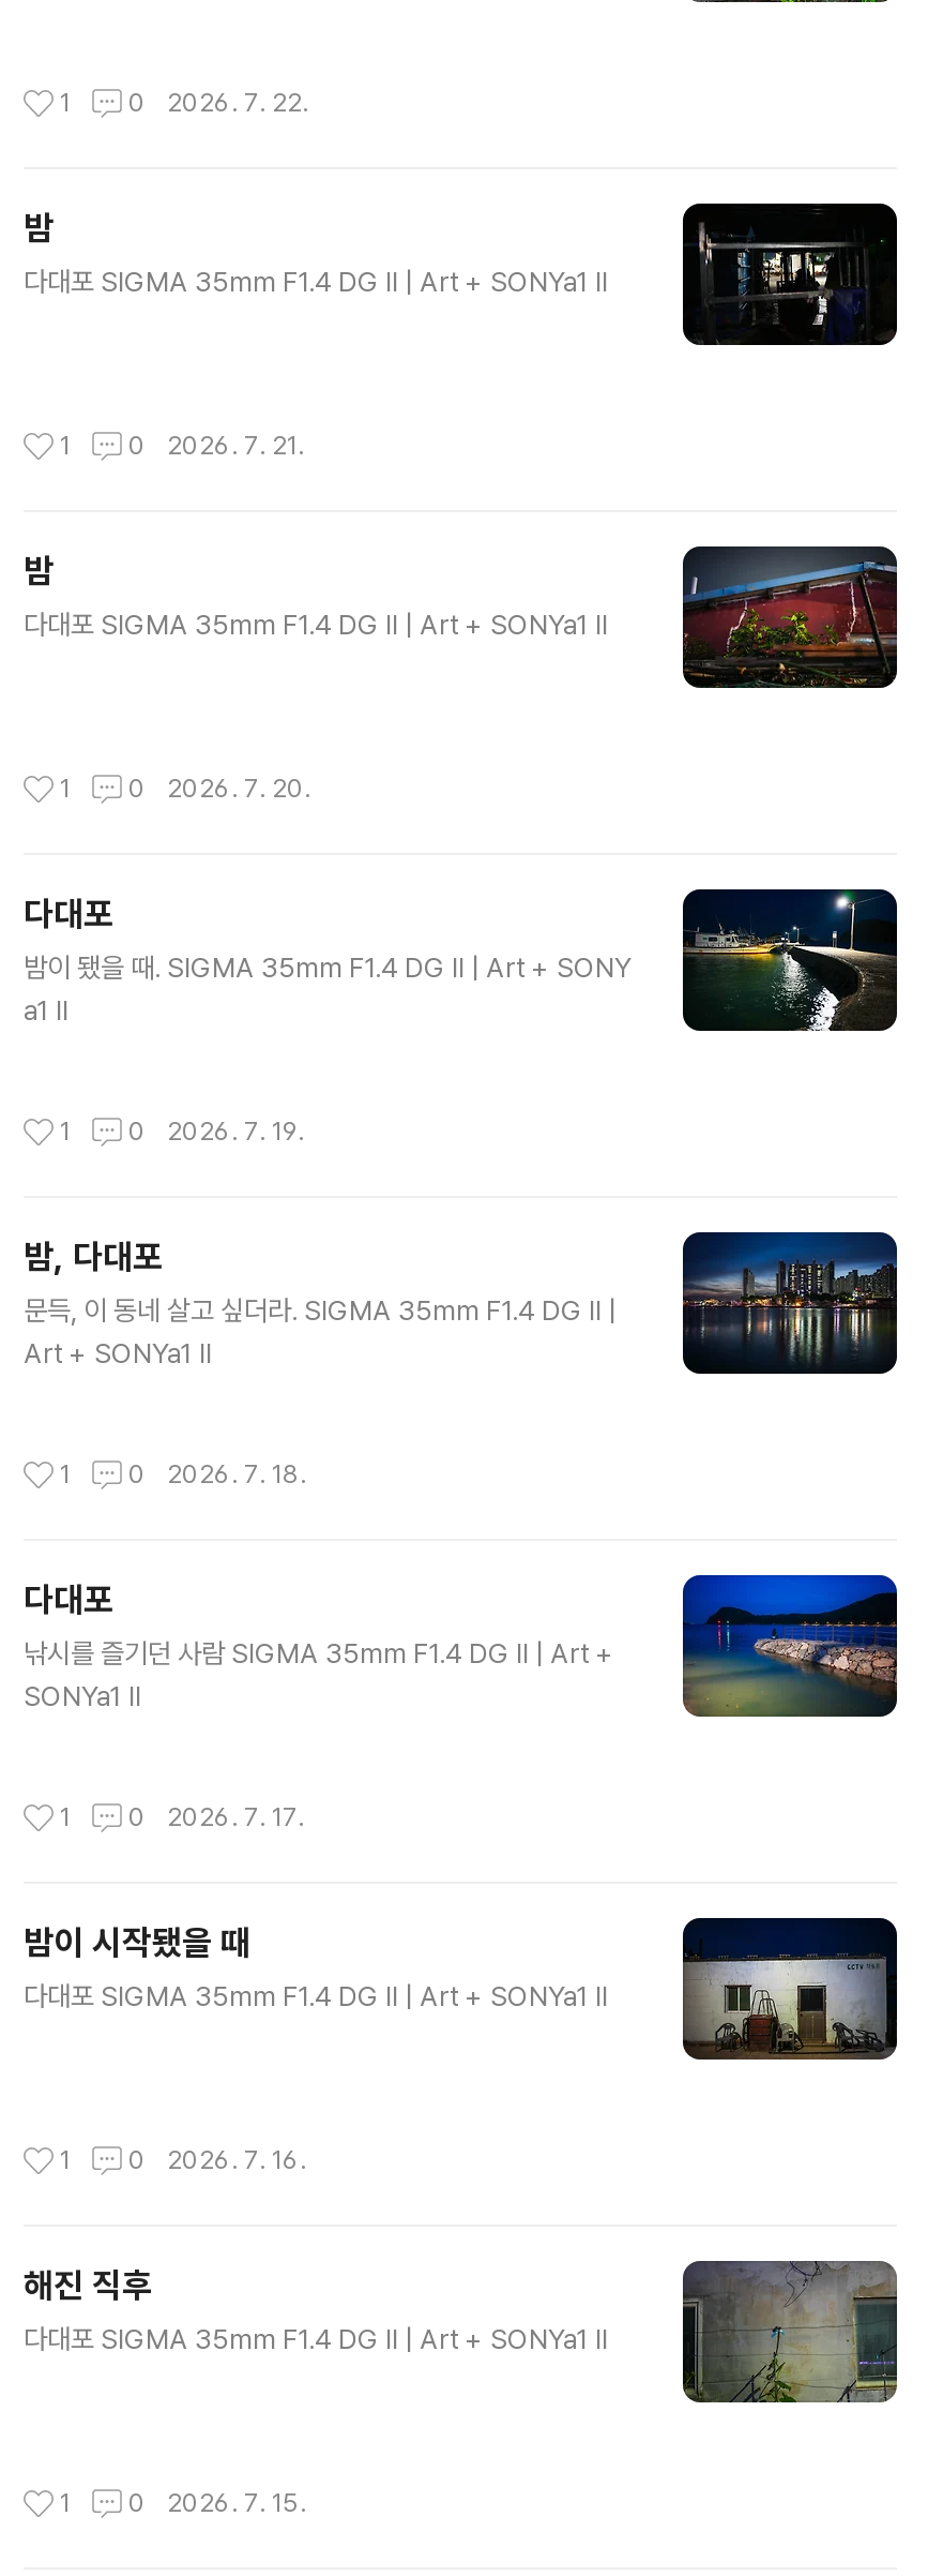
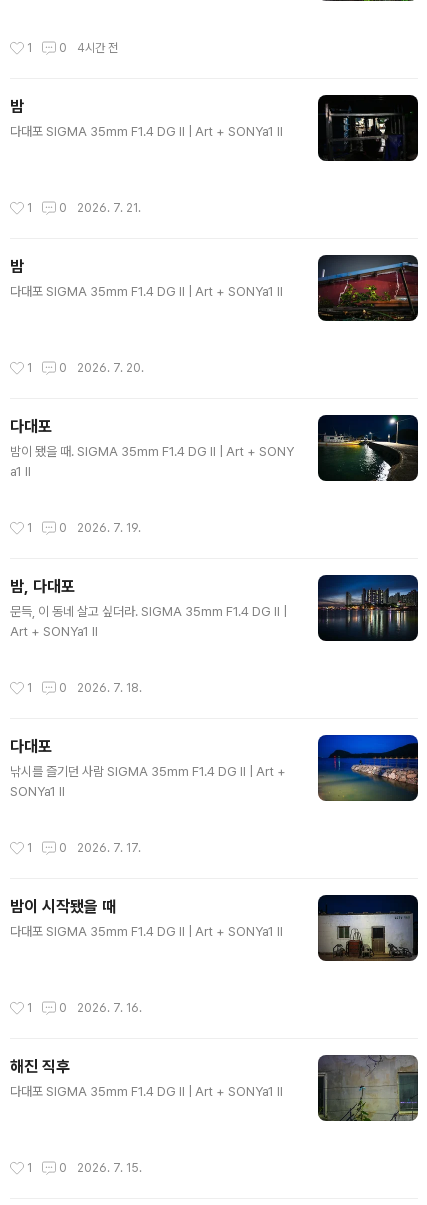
[60,88,308,118] 1 0 2026. 7. 22. -> [27,41,118,55] 1 0 4시간 전

